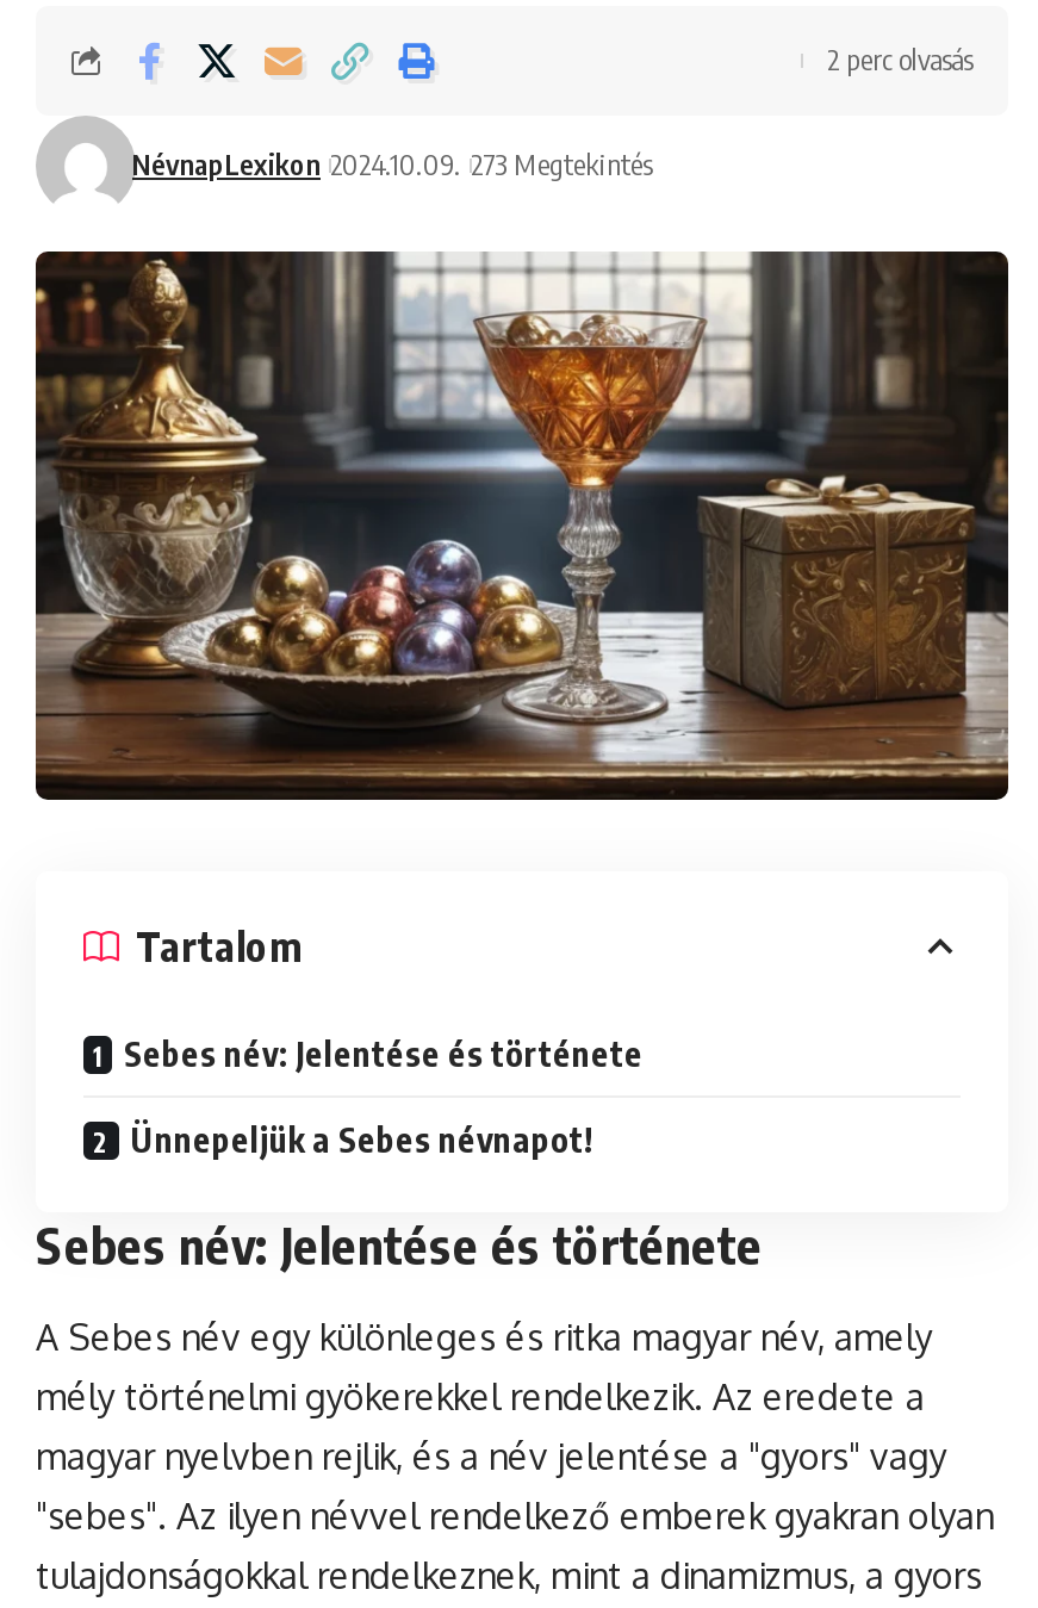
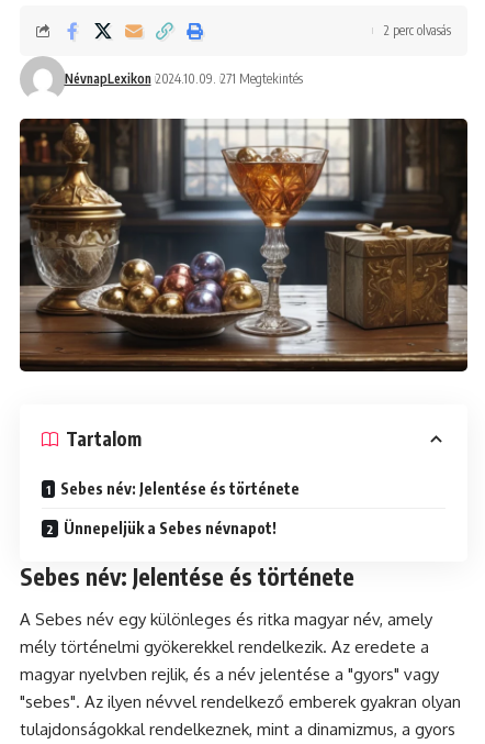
[132,147,652,182] NévnapLexikon 2024.10.09. 273 Megtekintés -> [64,70,302,87] NévnapLexikon 2024.10.09. 271 Megtekintés

